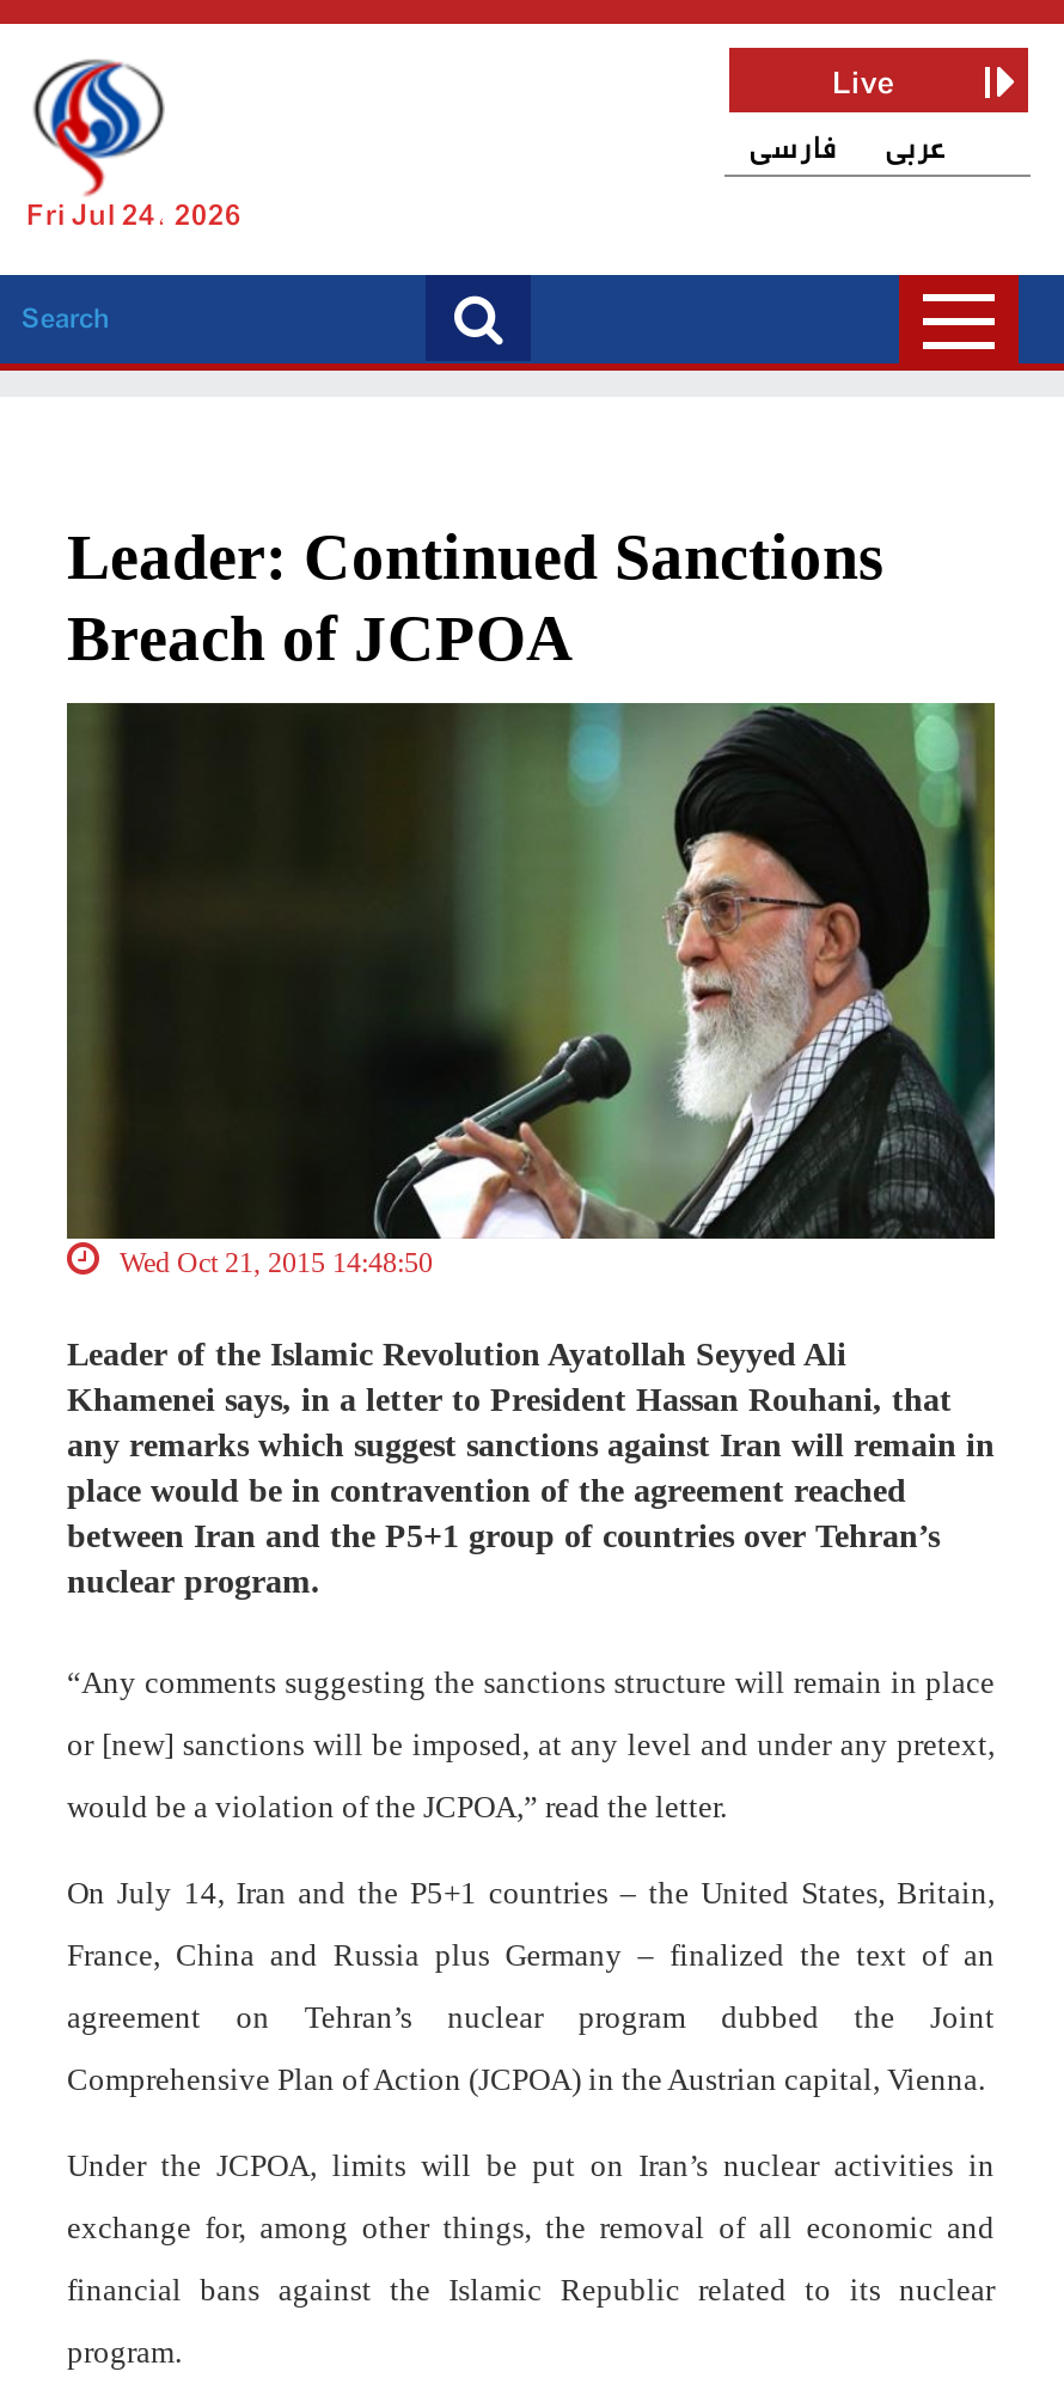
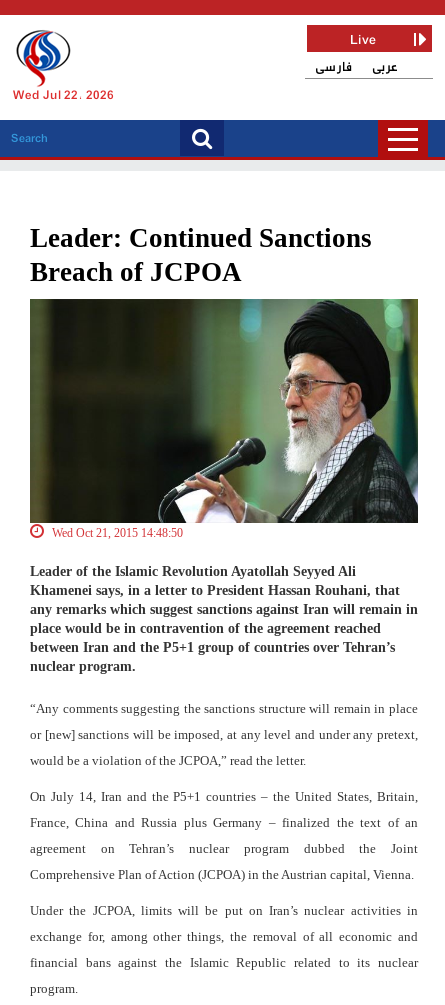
[26,194,241,242] Fri Jul 24, 2026 -> [13,86,114,106] Wed Jul 22, 2026

